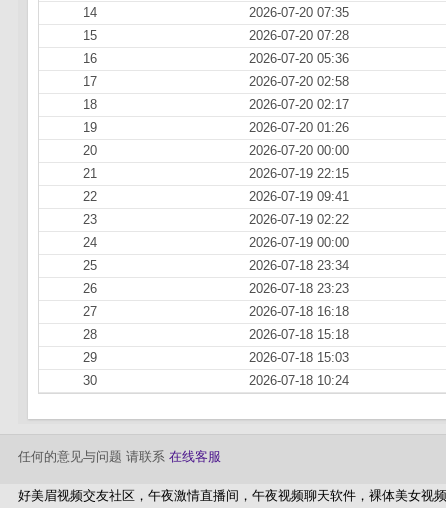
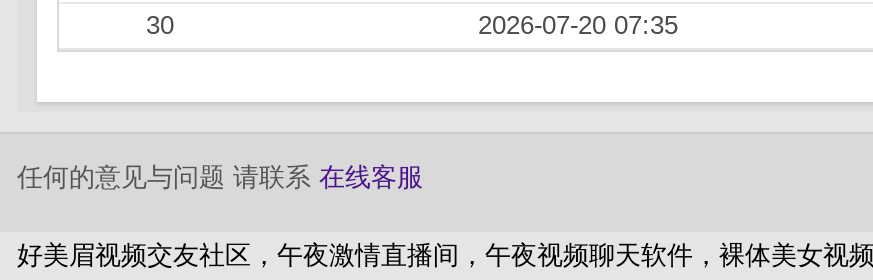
[82,5,96,20] 14 -> [146,10,174,40] 30
[82,28,348,388] 15 | 2026-07-20 07:28 | 16 | 2026-07-20 05:36 | 17 | 2026-07-20 02:58 | 18 | 2026-07-20 02:17 | 19 | 2026-07-20 01:26 | 20 | 2026-07-20 00:00 | 21 | 2026-07-19 22:15 | 22 | 2026-07-19 09:41 | 23 | 2026-07-19 02:22 | 24 | 2026-07-19 00:00 | 25 | 2026-07-18 23:34 | 26 | 2026-07-18 23:23 | 27 | 2026-07-18 16:18 | 28 | 2026-07-18 15:18 | 29 | 2026-07-18 15:03 | 30 | 2026-07-18 10:24 -> none

